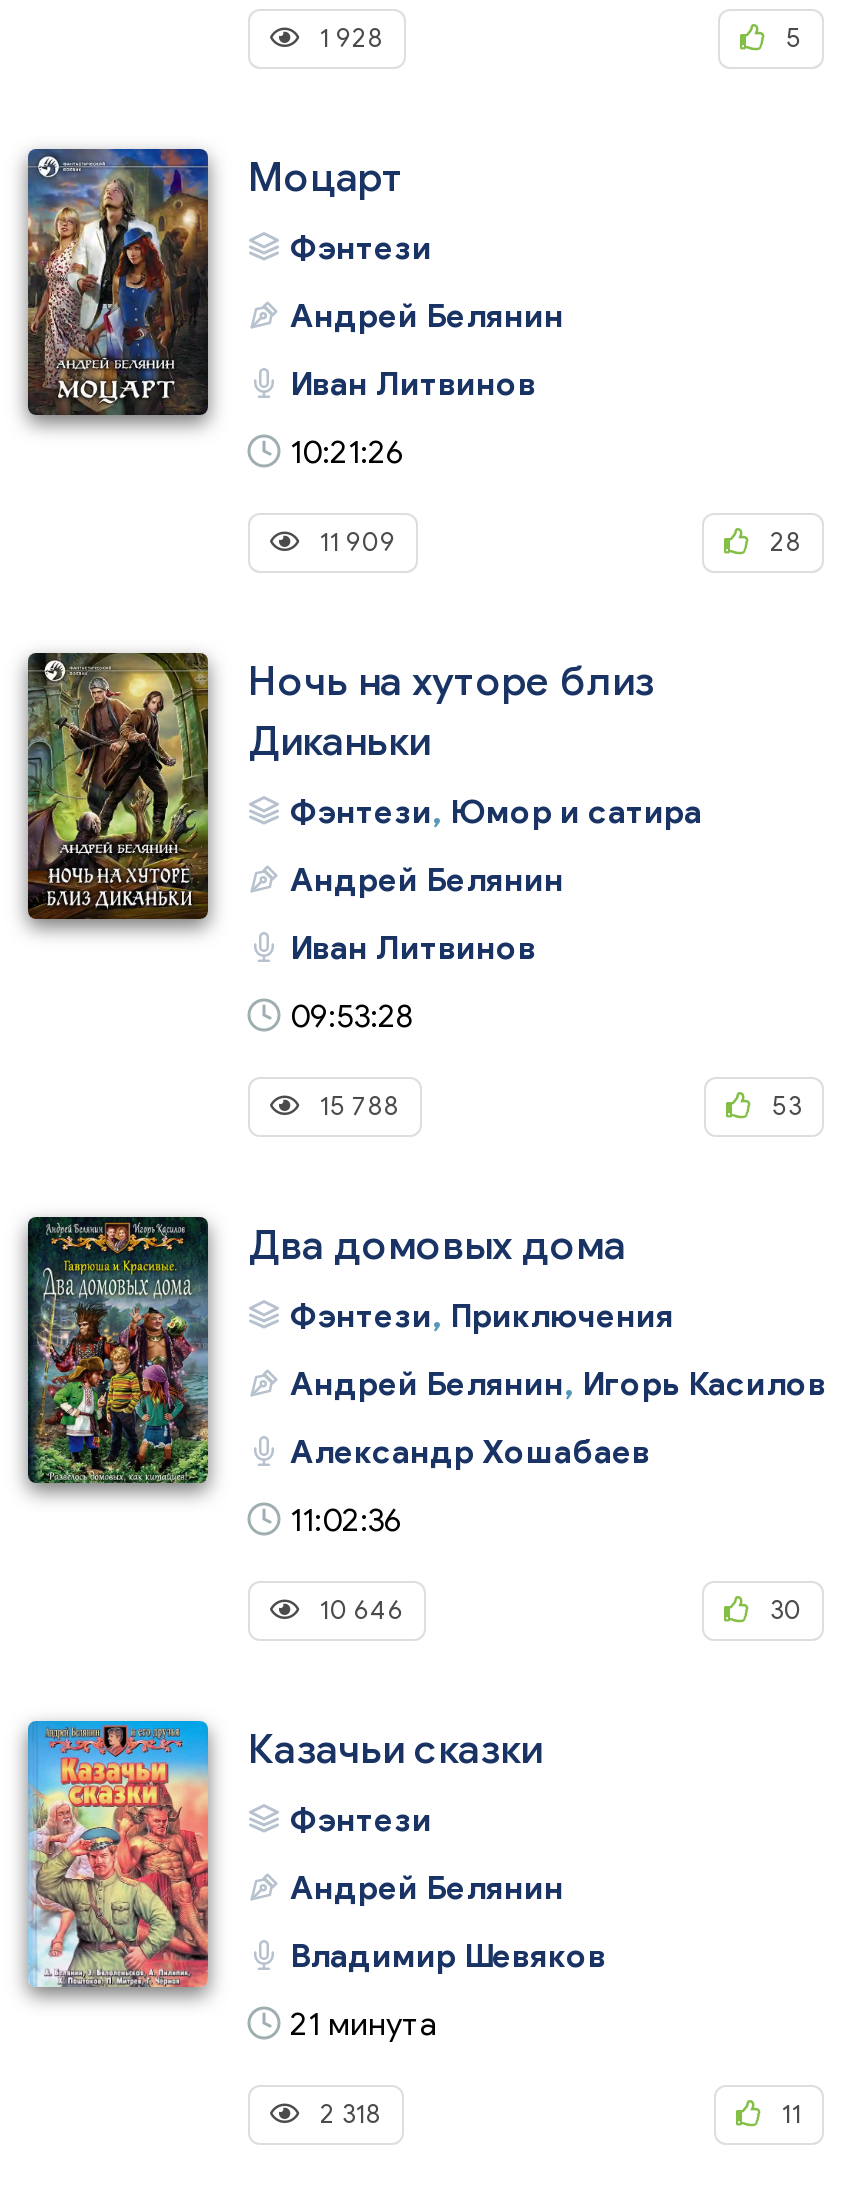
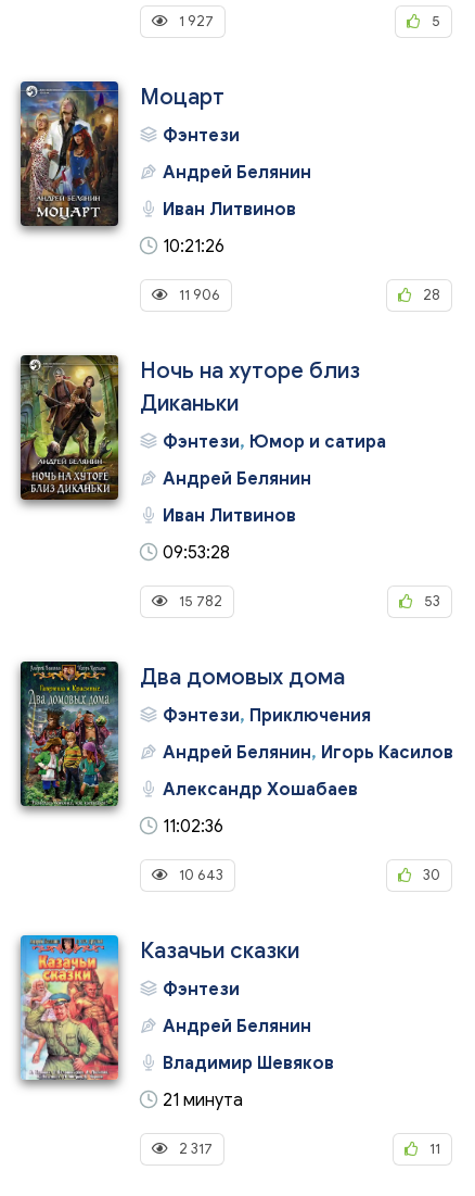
[320,21,384,55] 1 928 -> [179,12,214,30] 1 927
[320,525,396,559] 11 909 -> [179,286,220,304] 11 906
[320,1089,400,1123] 15 788 -> [179,592,222,610] 15 782
[320,1593,404,1627] 10 646 -> [179,866,223,884] 10 643
[320,2097,382,2131] 2 318 -> [179,1140,213,1158] 2 317

